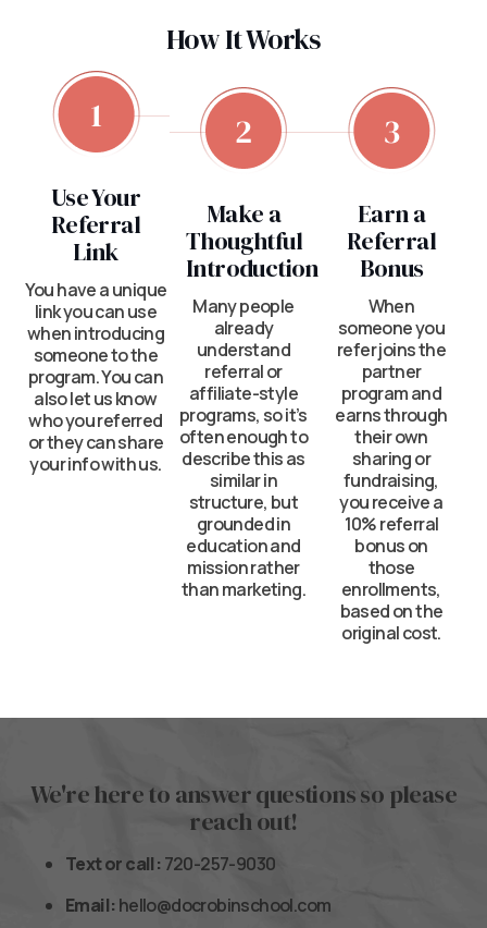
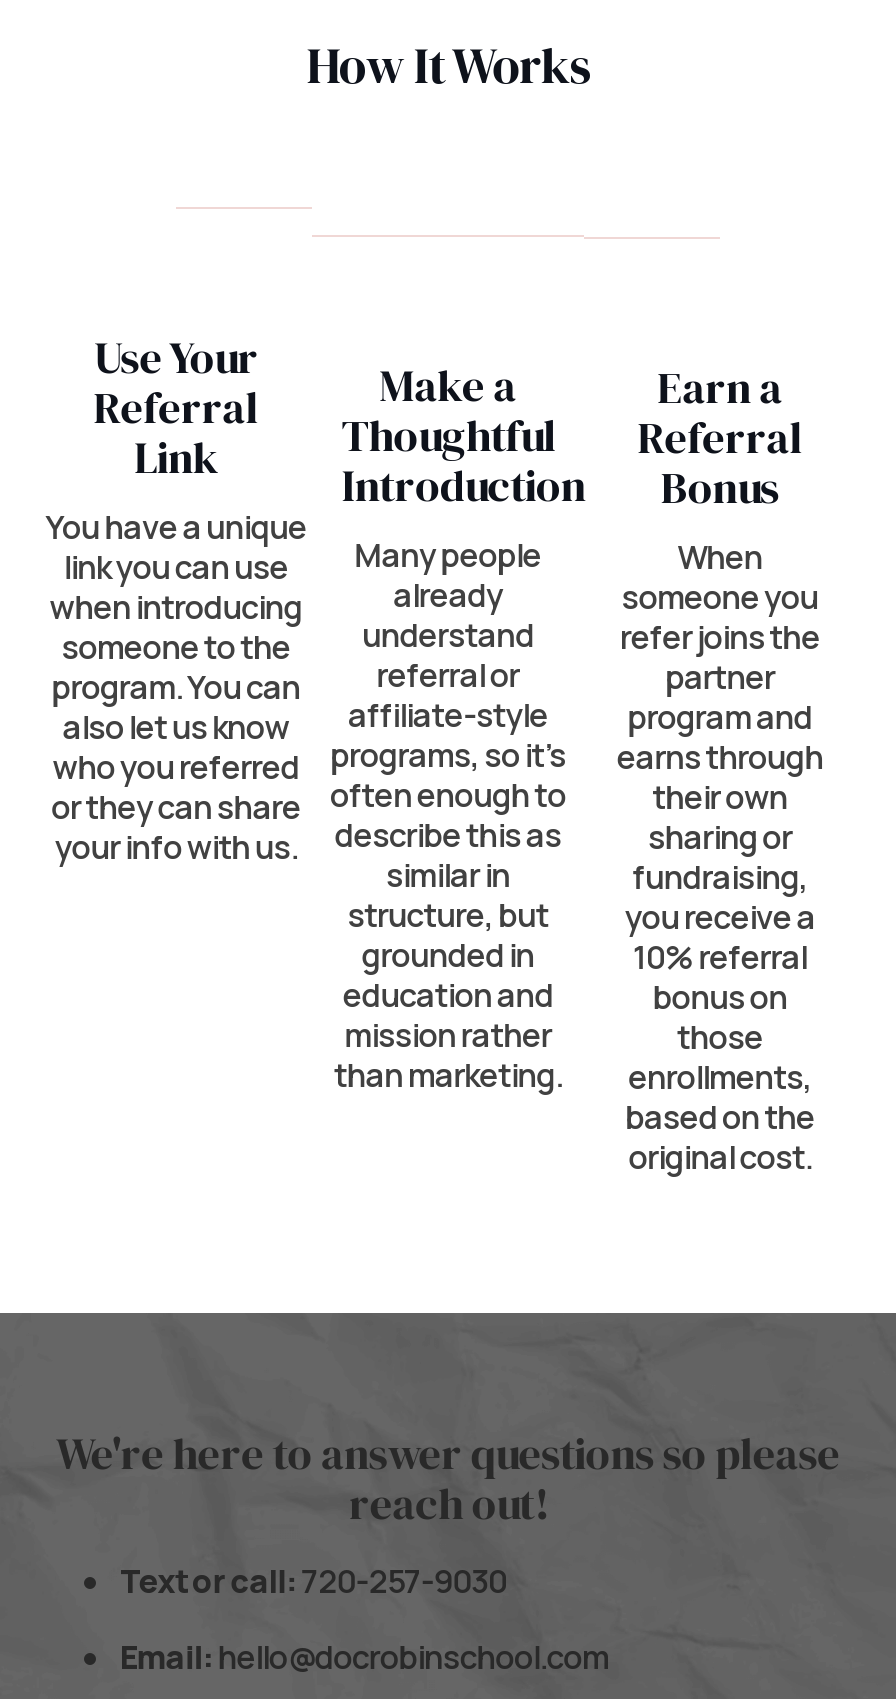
[52,70,140,154] [image] -> none
[200,86,287,170] [image] -> none
[348,86,436,170] [image] -> none

